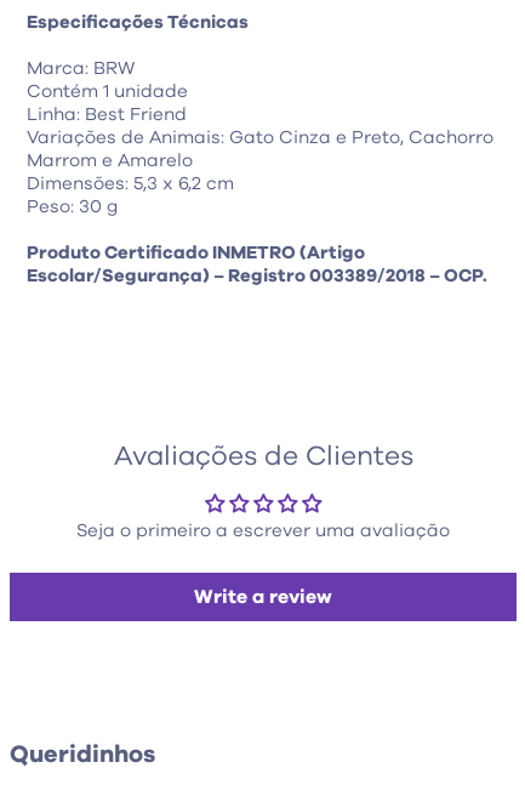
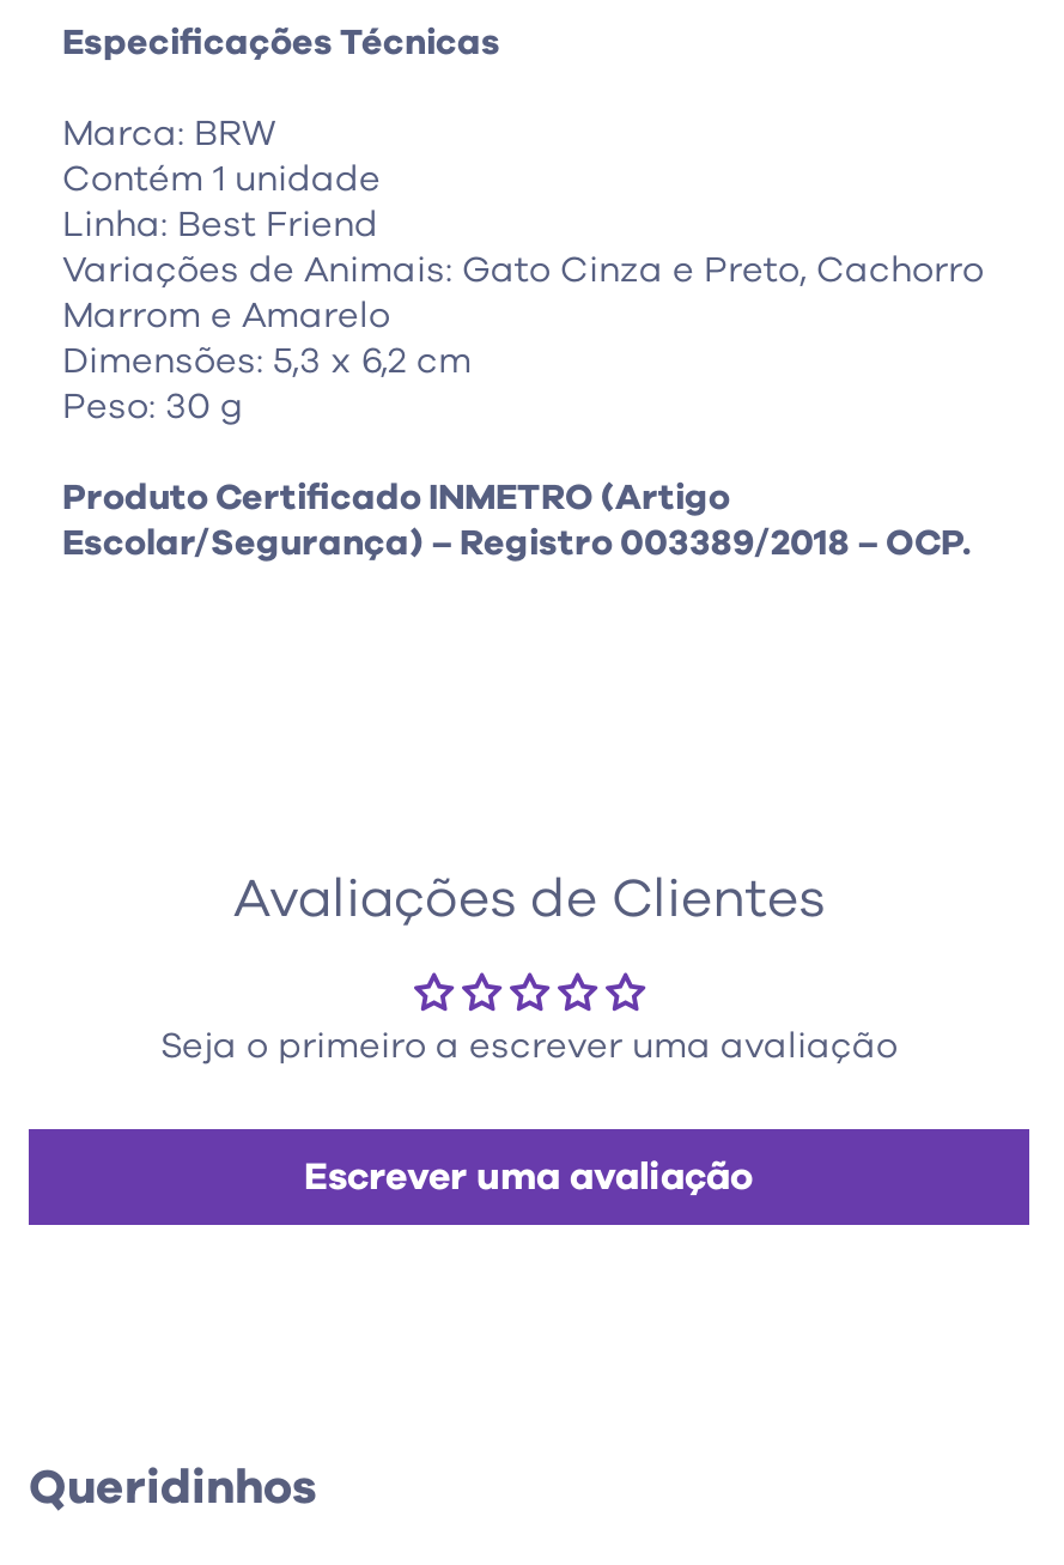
[194,587,332,607] Write a review -> [304,1158,754,1196] Escrever uma avaliação

